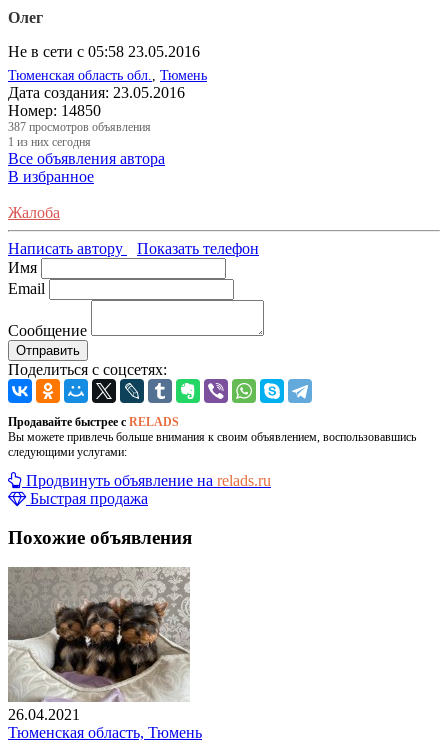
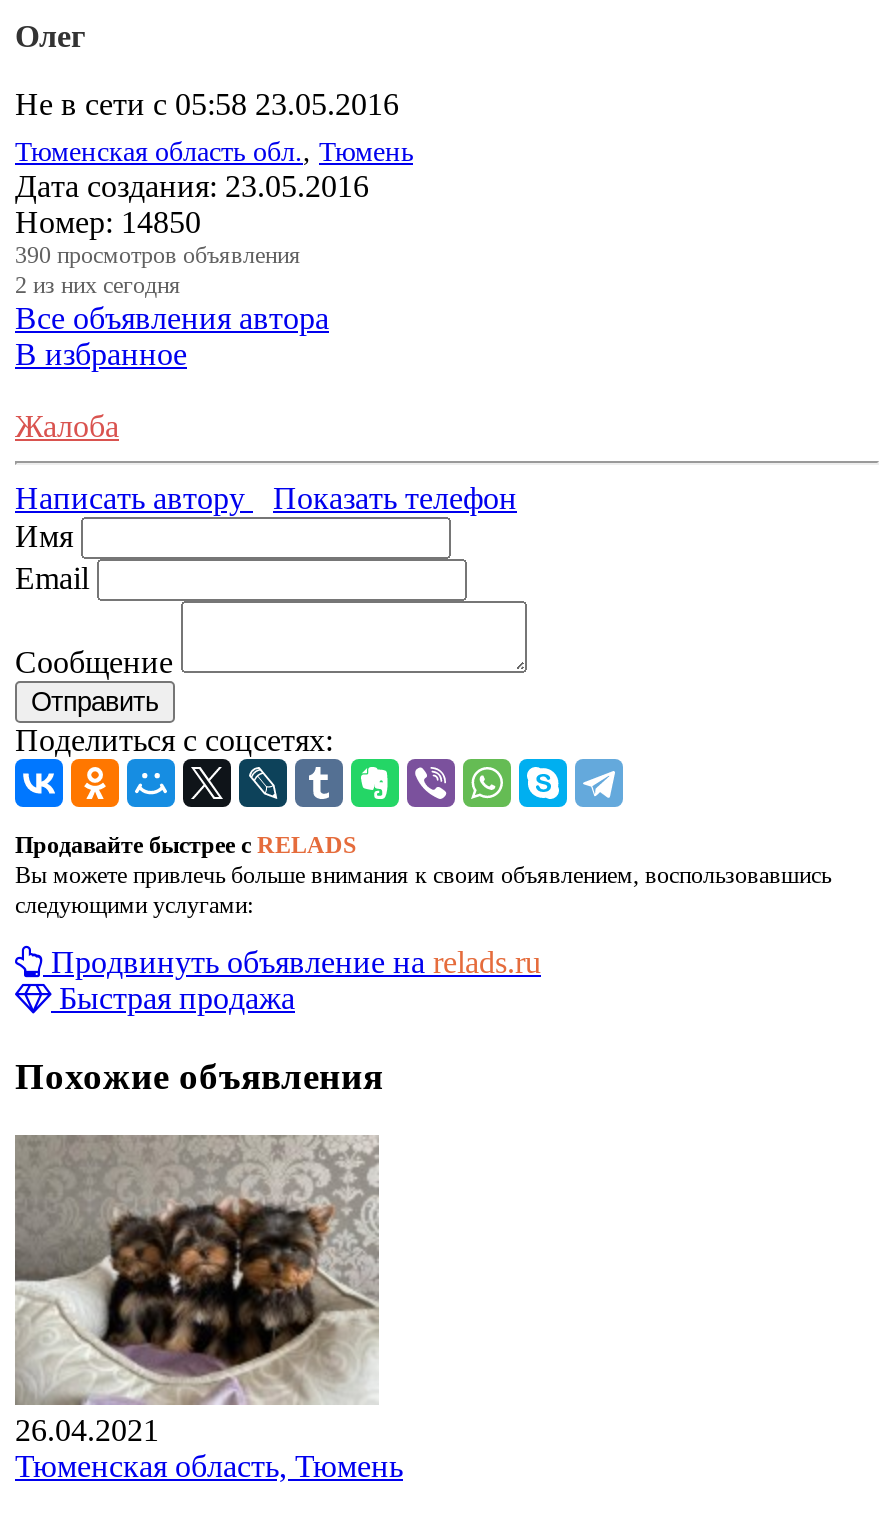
[8,120,151,134] 387 просмотров объявления -> [15,241,301,269] 390 просмотров объявления
[8,135,91,149] 1 из них сегодня -> [15,271,181,299] 2 из них сегодня

